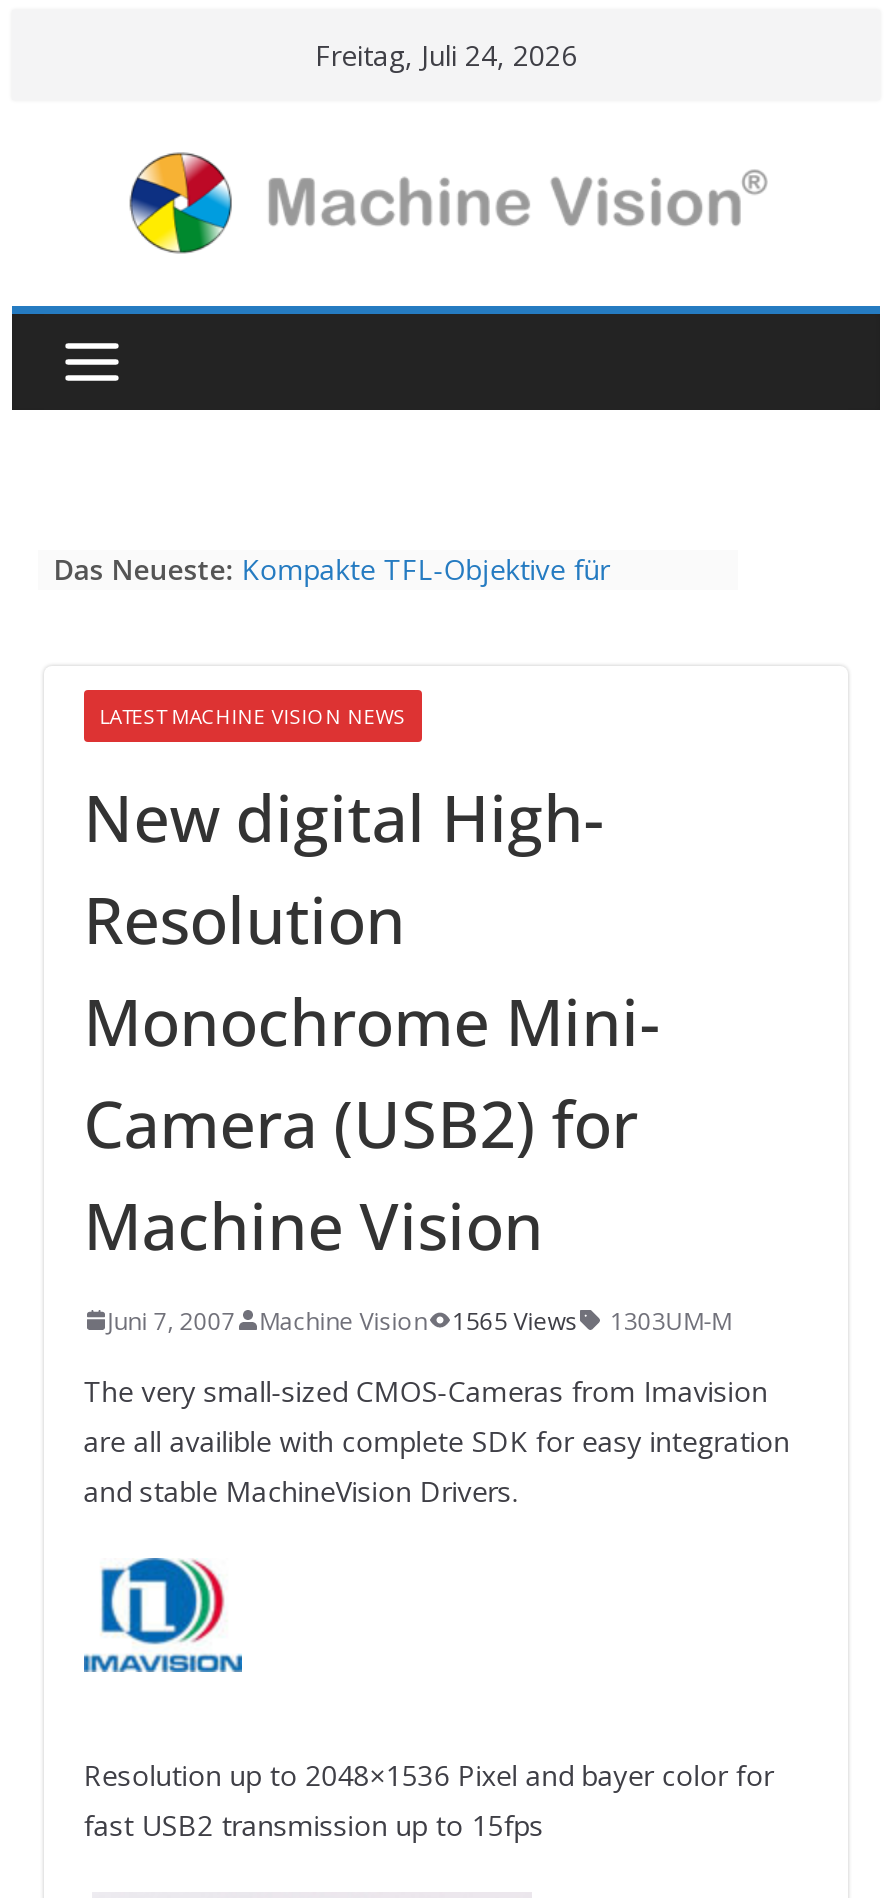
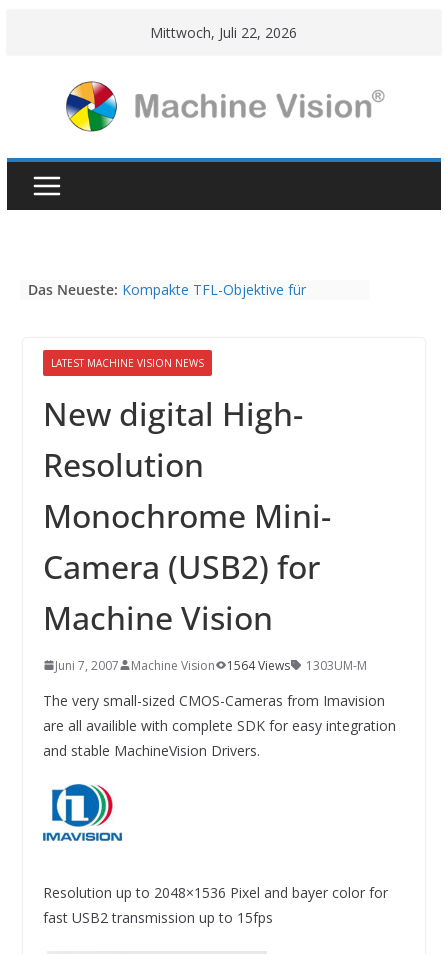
[315,36,577,74] Freitag, Juli 24, 2026 -> [150,23,297,42] Mittwoch, Juli 22, 2026
[107,1303,731,1337] Juni 7, 2007 Machine Vision 1565 Views 1303UM-M -> [55,657,367,674] Juni 7, 2007 Machine Vision 1564 Views 1303UM-M

